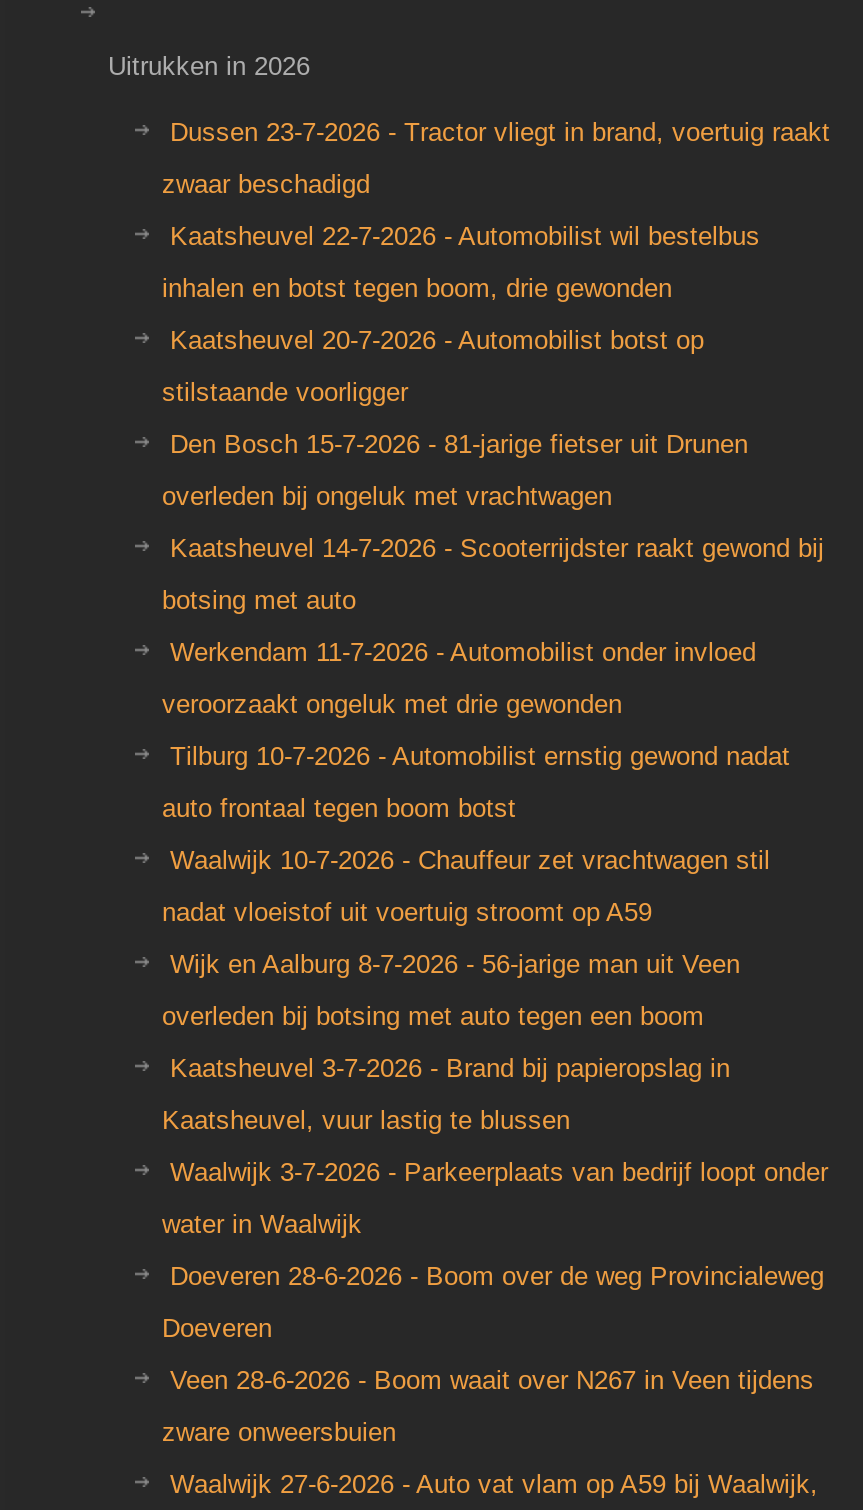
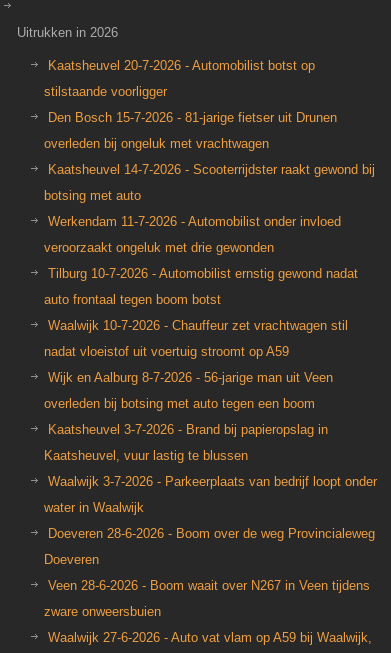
[162,116,830,302] Dussen 23-7-2026 - Tractor vliegt in brand, voertuig raakt | zwaar beschadigd | Kaatsheuvel 22-7-2026 - Automobilist wil bestelbus | inhalen en botst tegen boom, drie gewonden -> none

